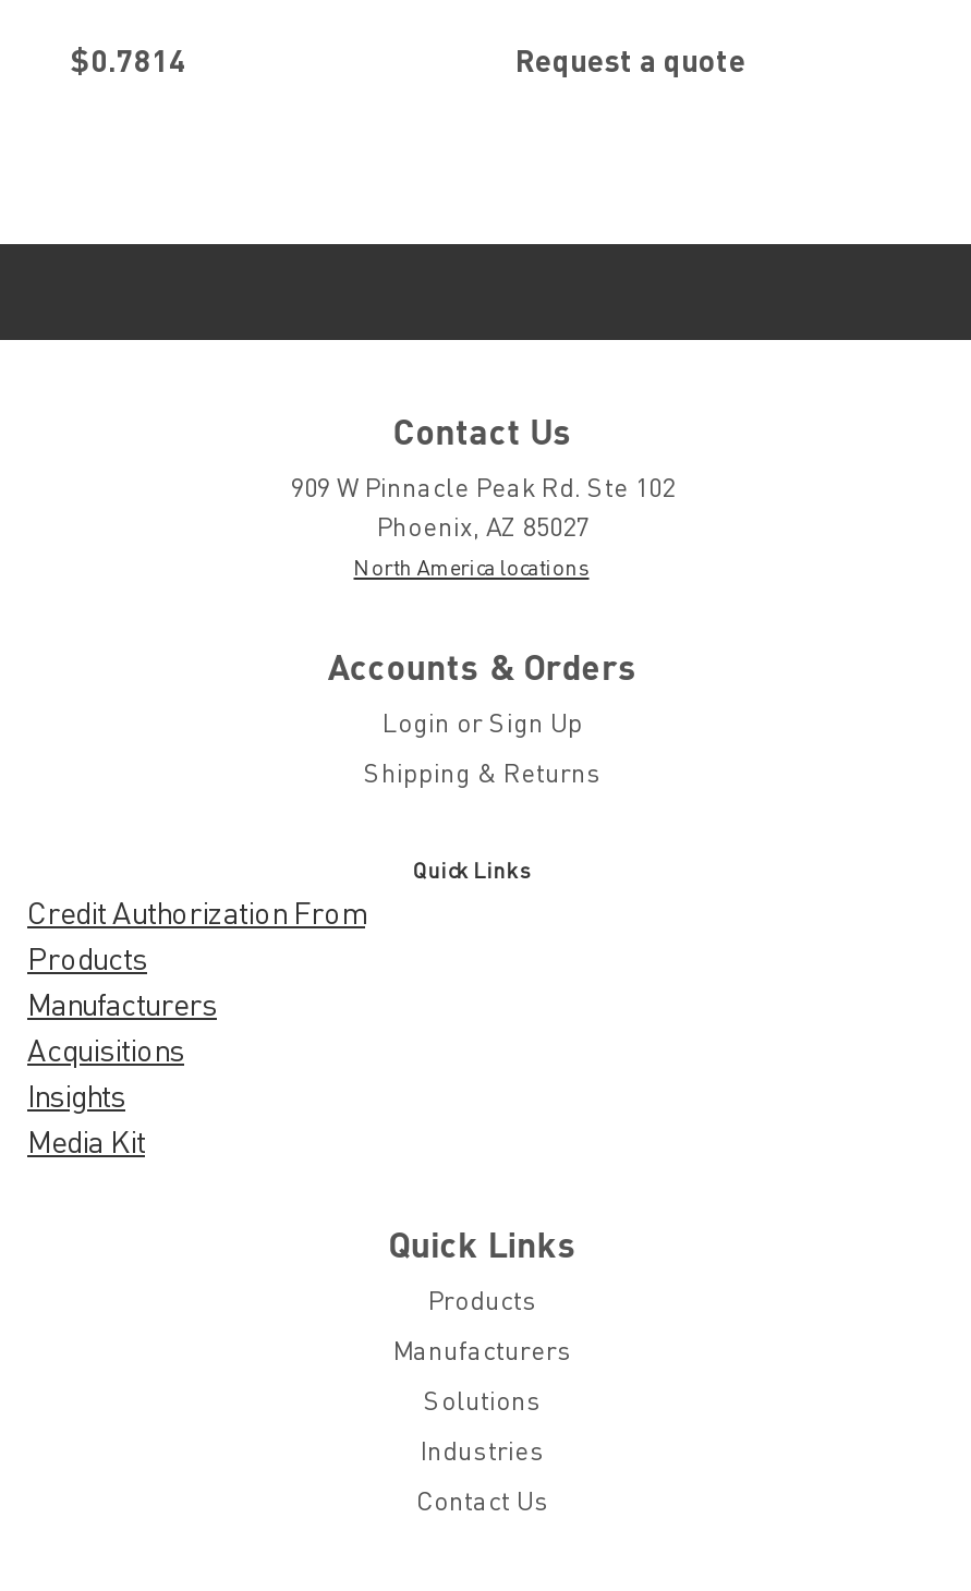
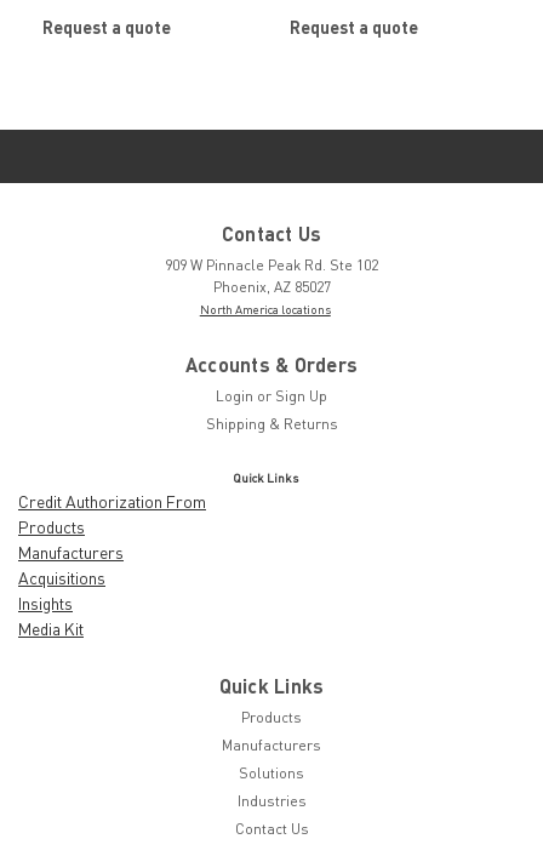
[71,41,186,78] $0.7814 -> [42,17,171,37] Request a quote

